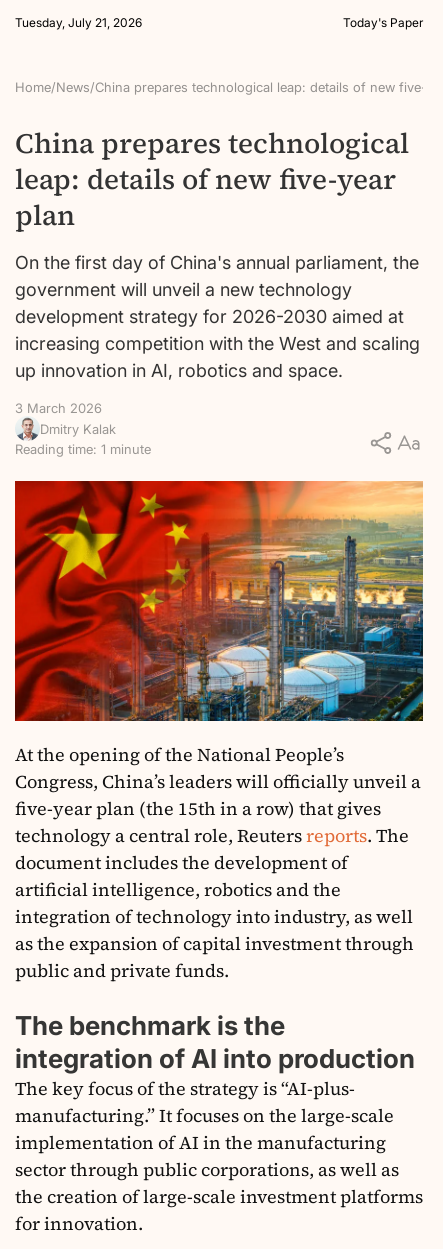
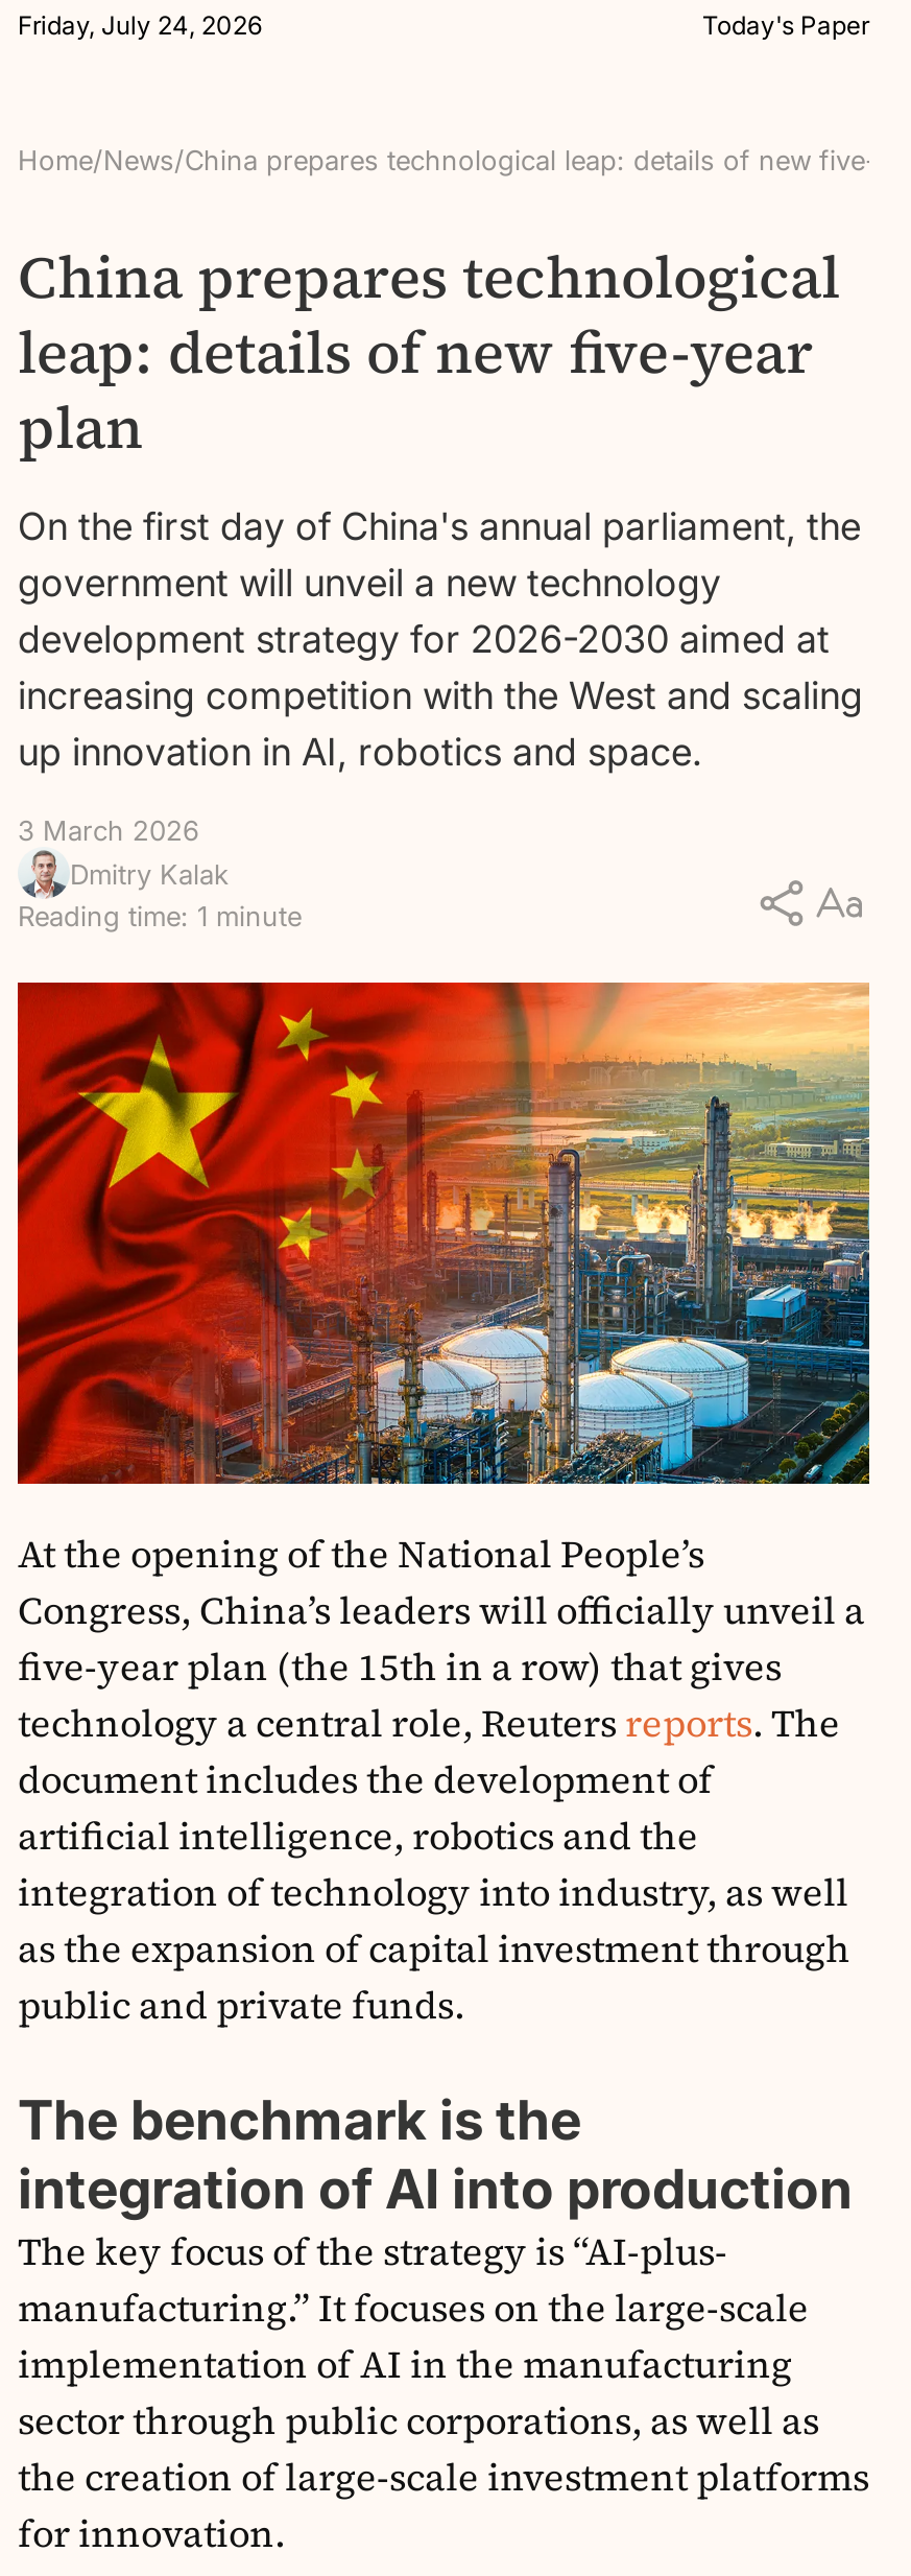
[15,15,142,30] Tuesday, July 21, 2026 -> [18,9,262,41] Friday, July 24, 2026

